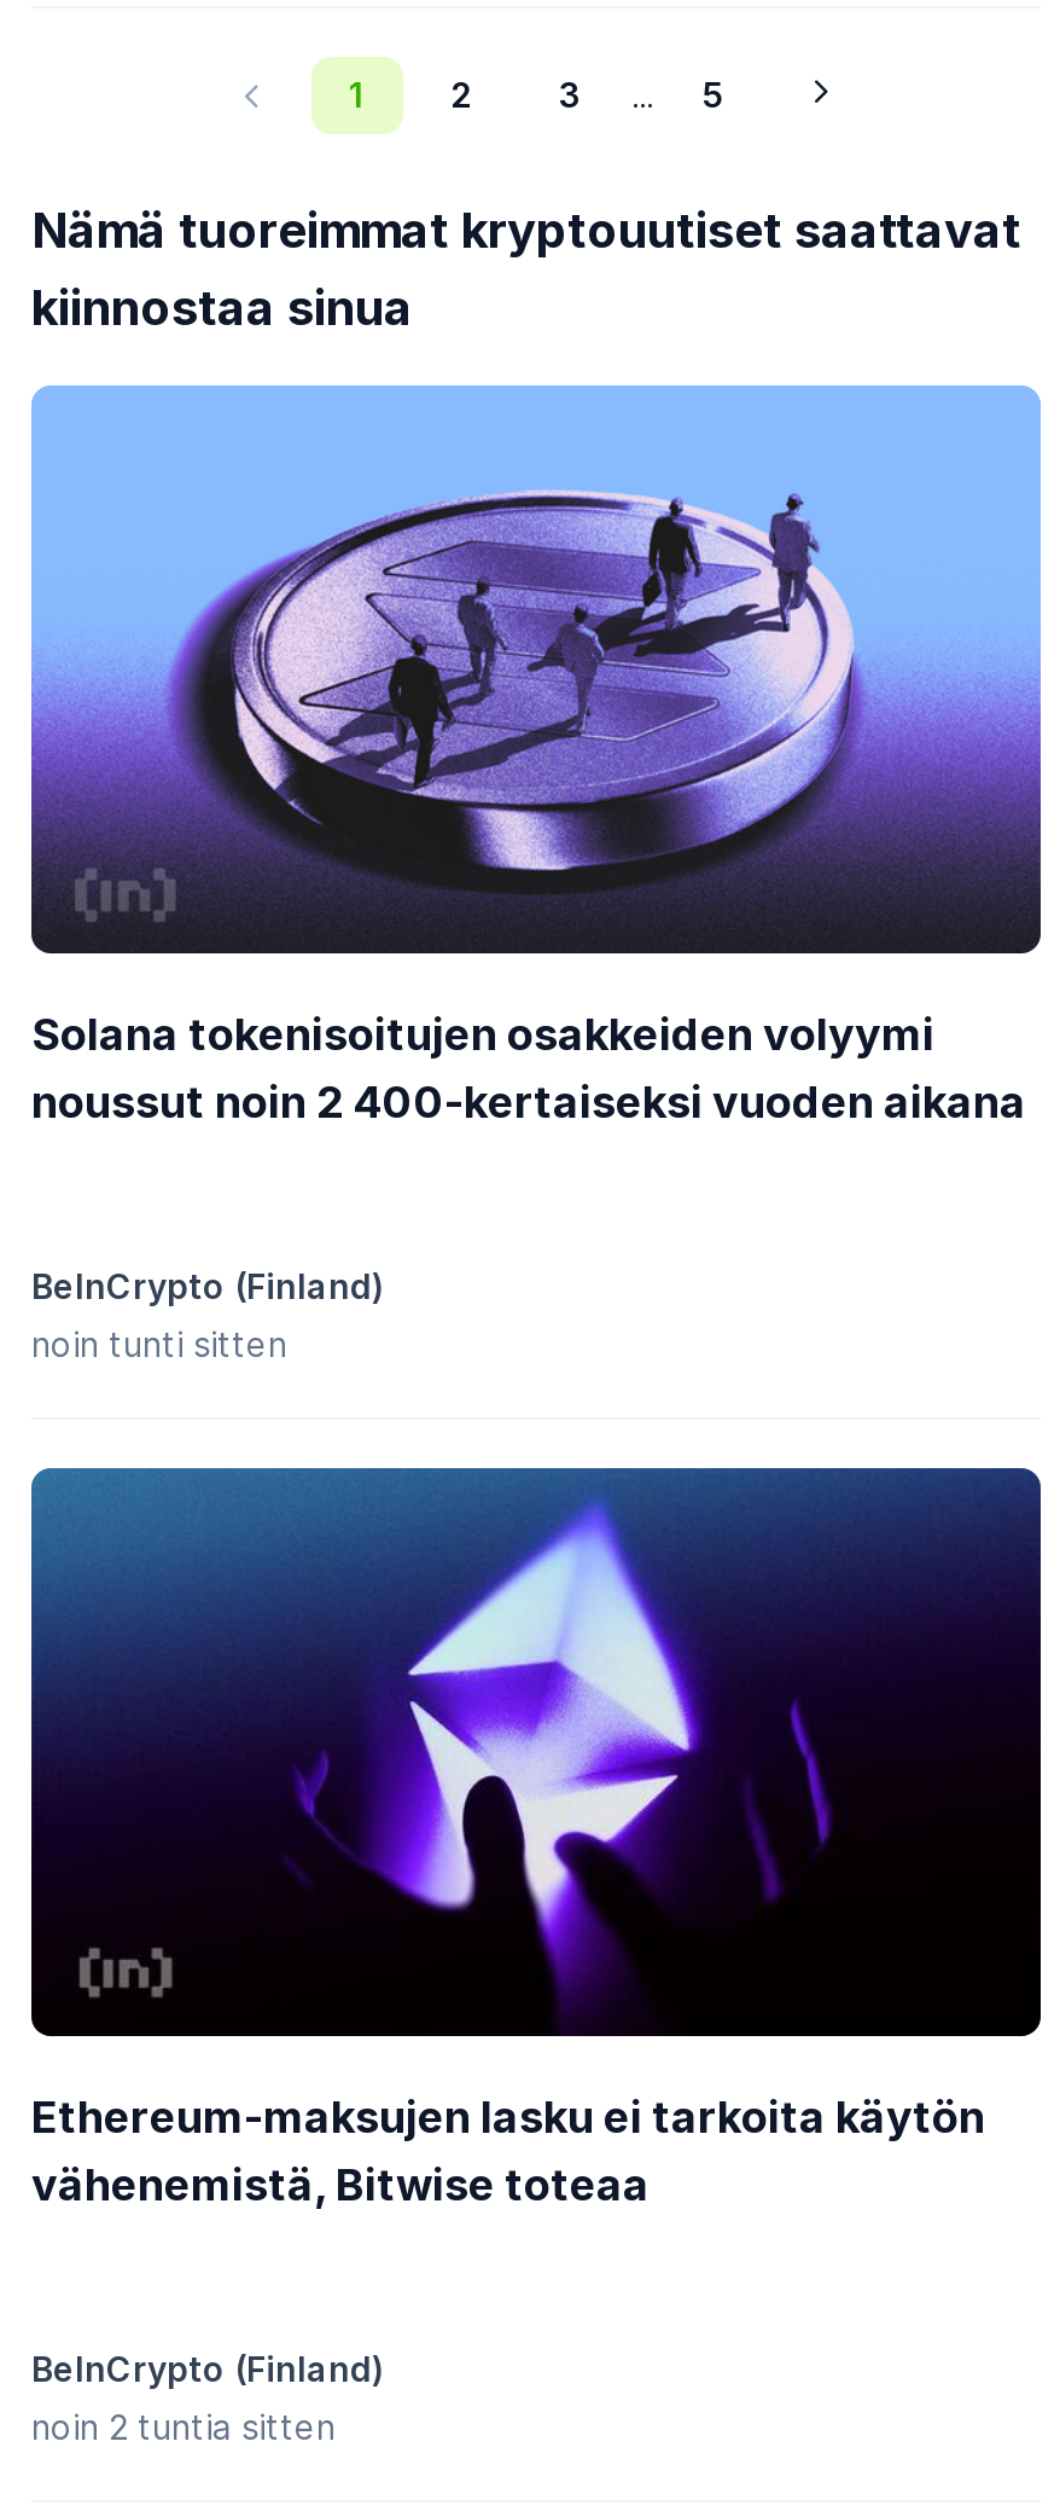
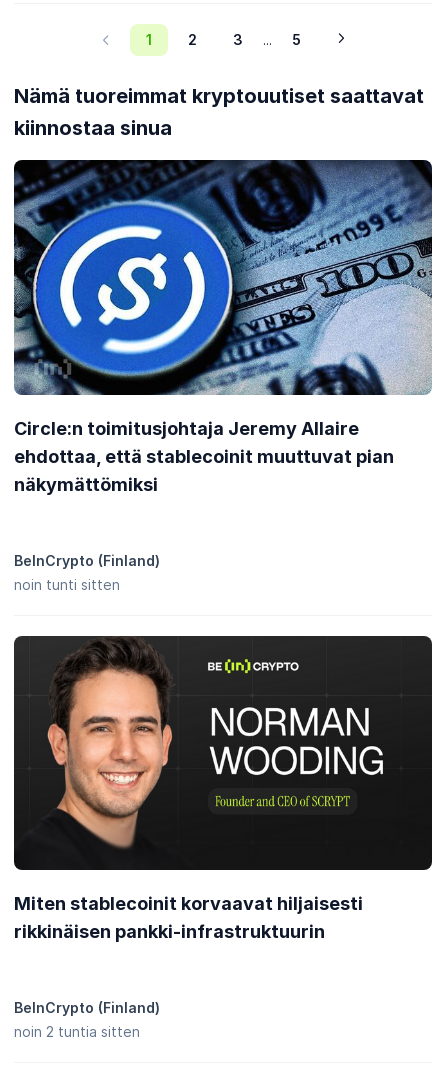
[31,385,1041,1127] [image] | Solana tokenisoitujen osakkeiden volyymi | noussut noin 2 400-kertaiseksi vuoden aikana -> [13,159,433,495] [image] | Circle:n toimitusjohtaja Jeremy Allaire | ehdottaa, että stablecoinit muuttuvat pian | näkymättömiksi
[29,1466,1041,2209] [image] | Ethereum-maksujen lasku ei tarkoita käytön | vähenemistä, Bitwise toteaa -> [13,635,432,942] [image] | Miten stablecoinit korvaavat hiljaisesti | rikkinäisen pankki-infrastruktuurin

